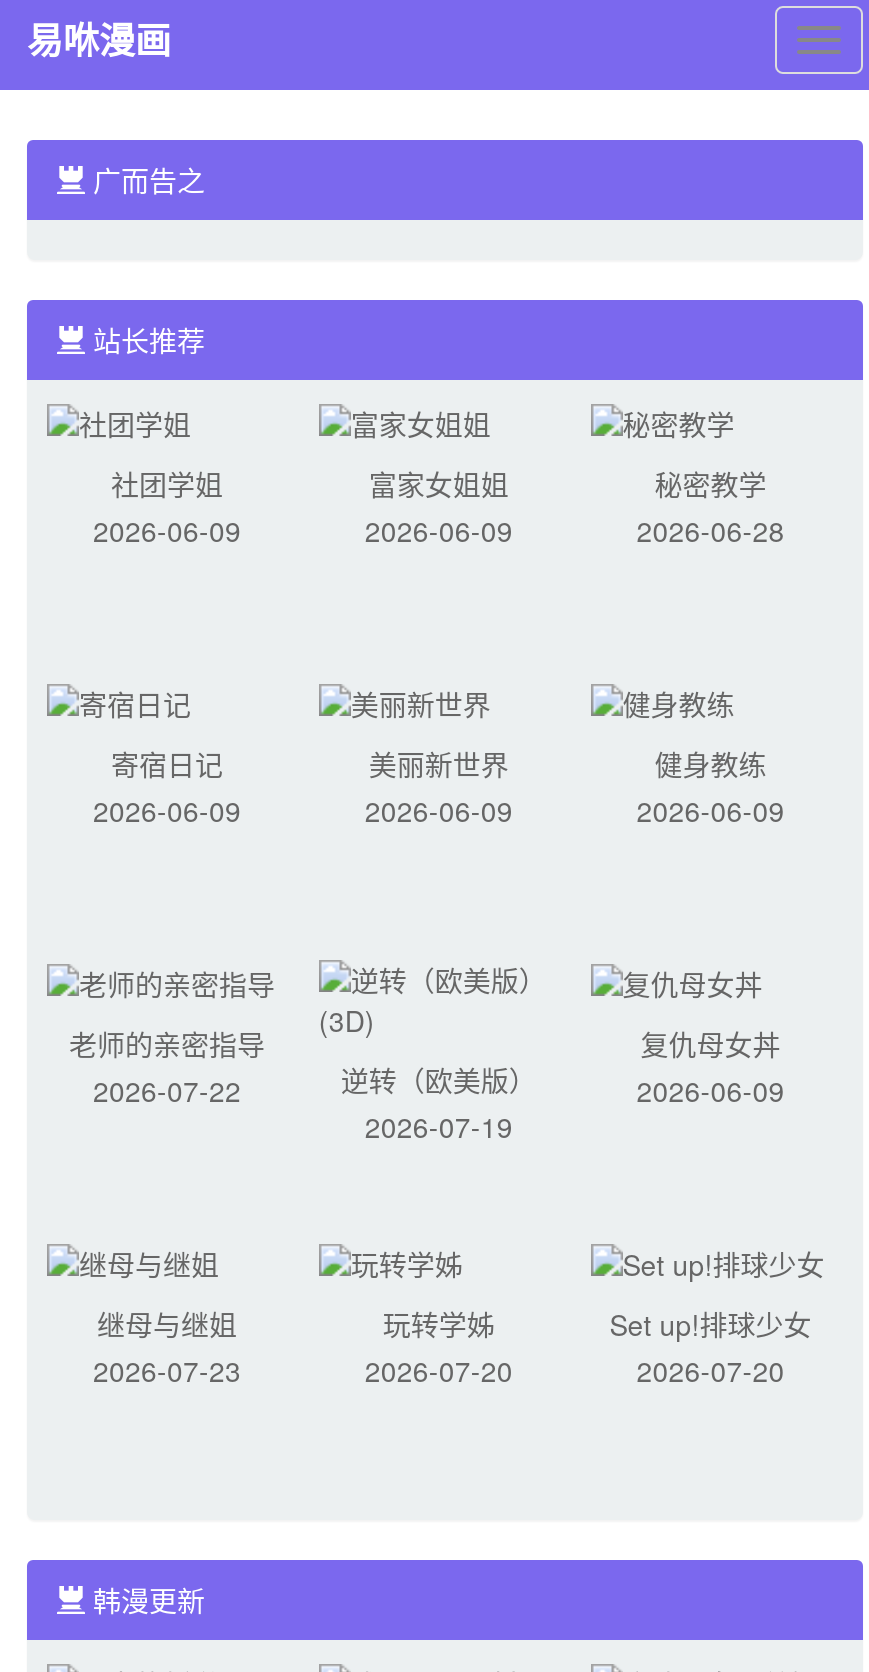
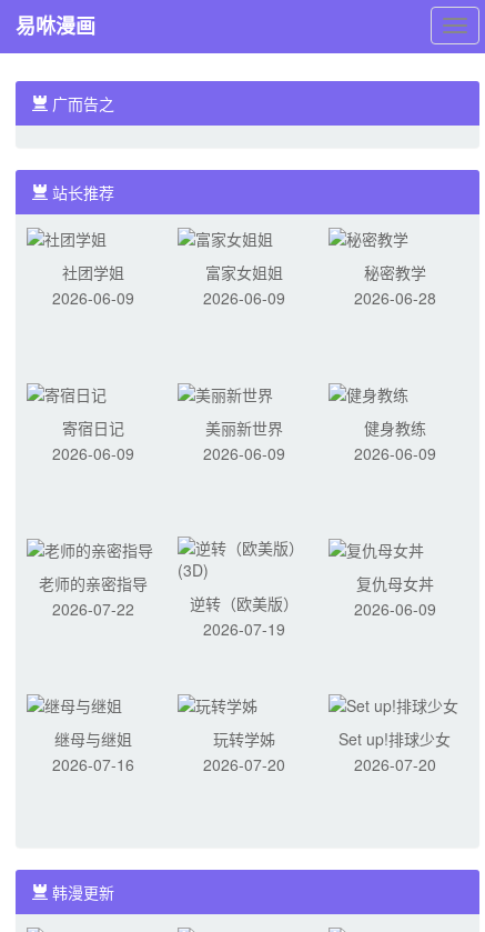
[93,1351,241,1391] 2026-07-23 -> [52,753,134,776] 2026-07-16

